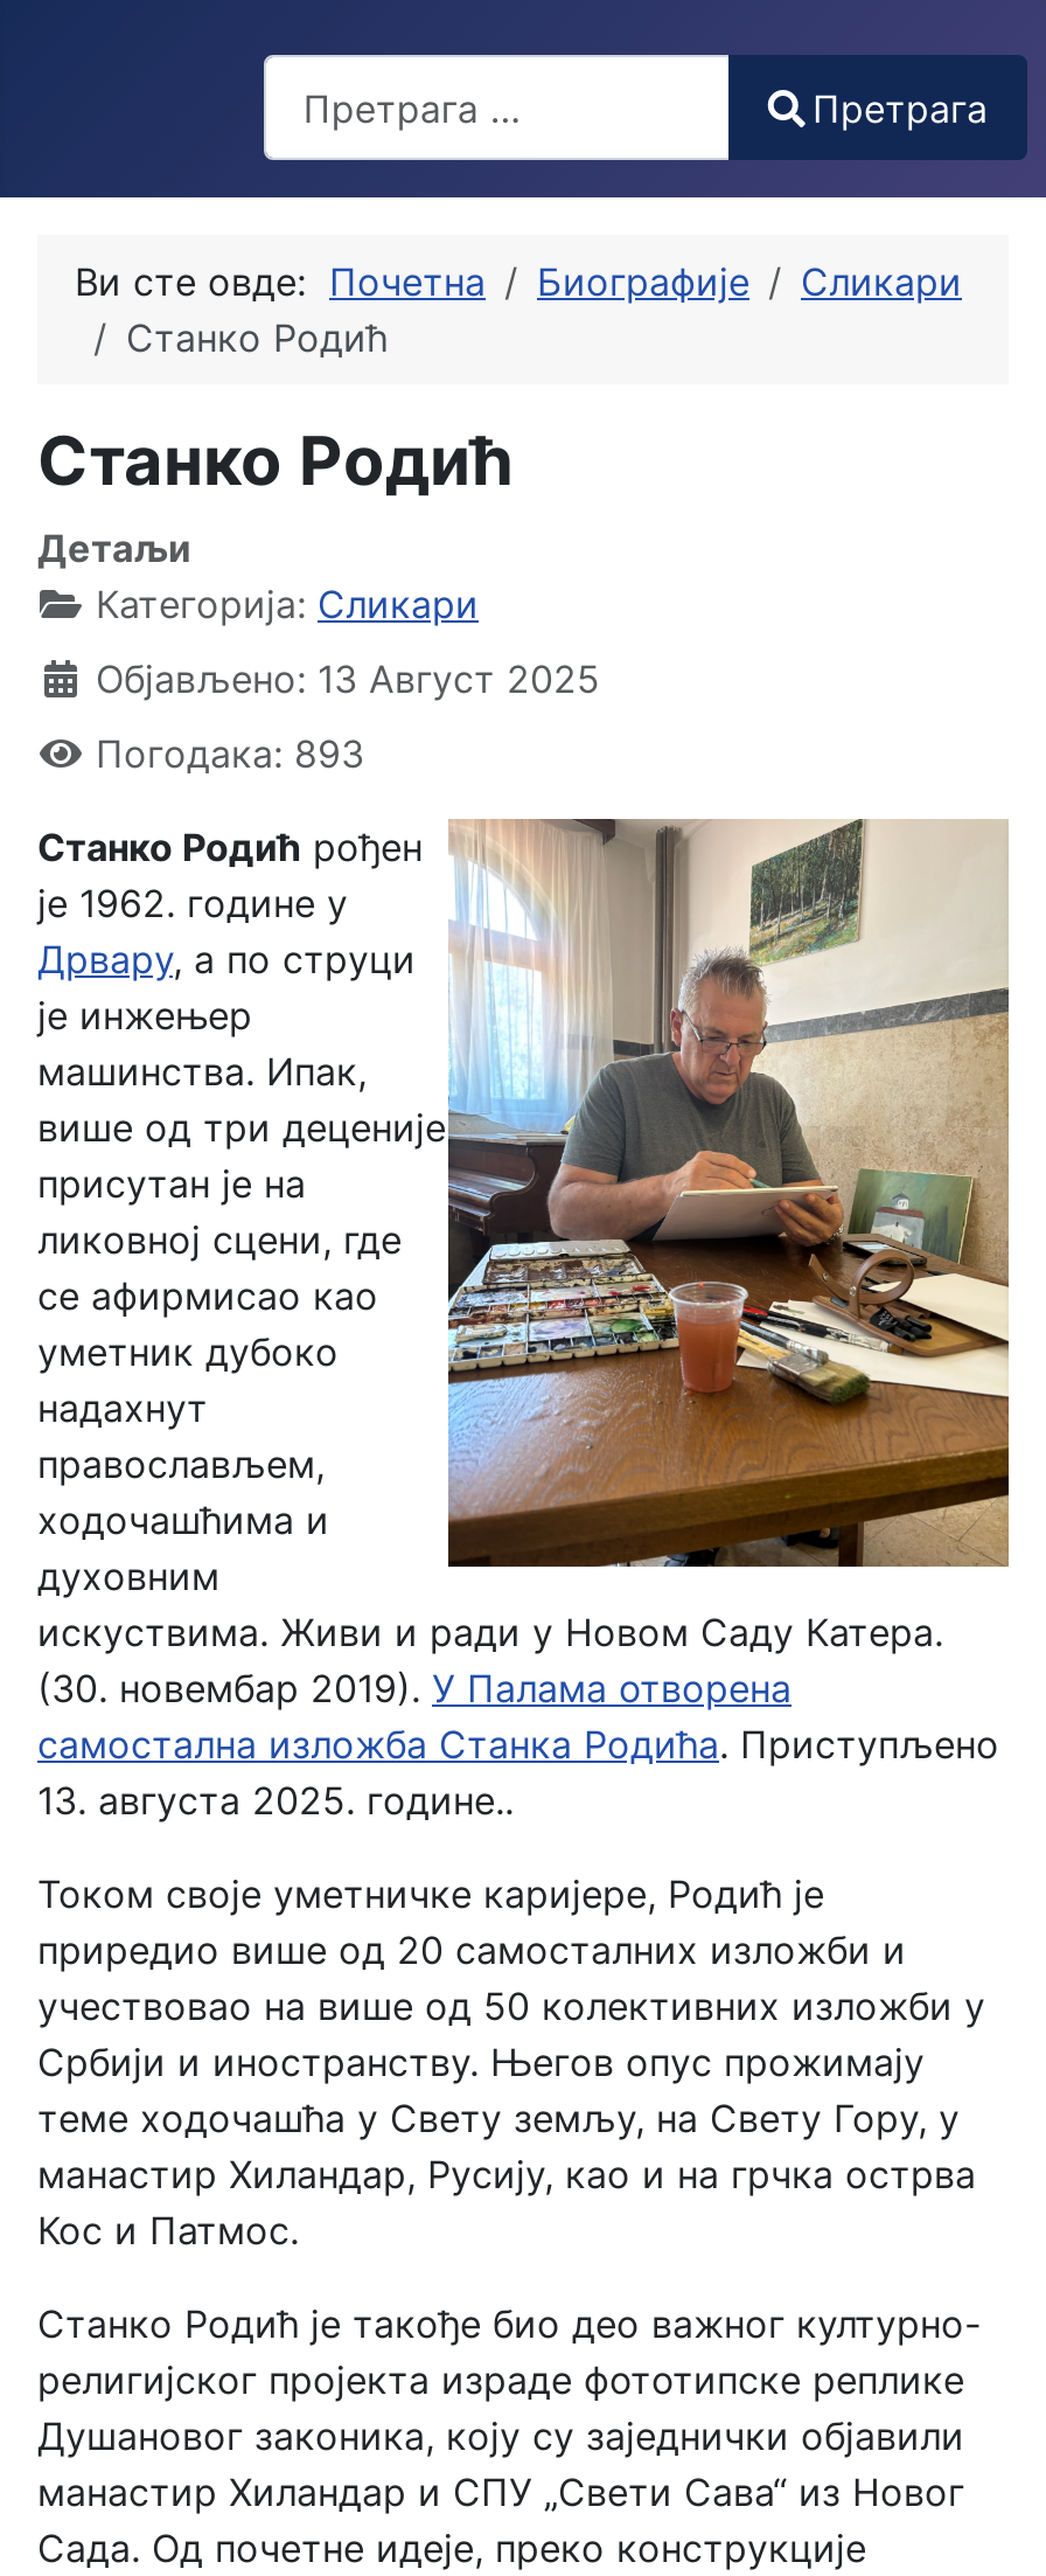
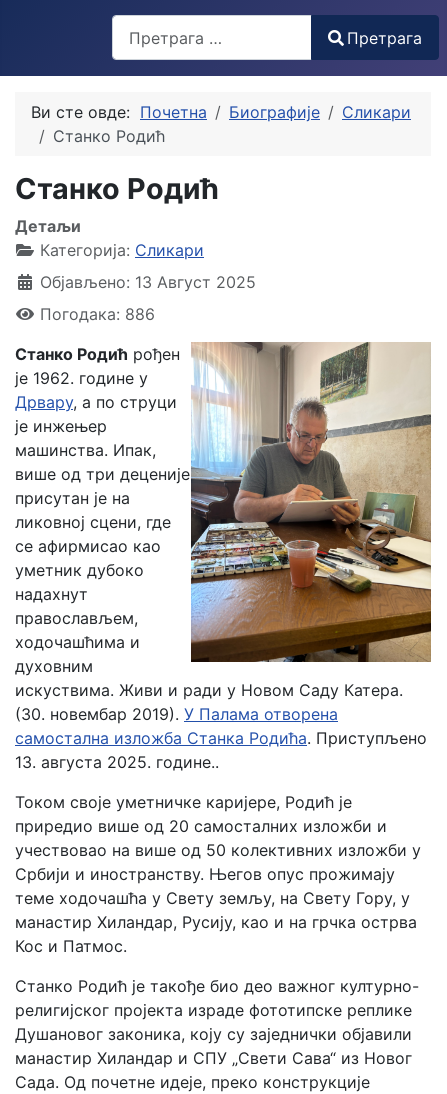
[96,731,364,777] Погодака: 893 -> [40,304,155,324] Погодака: 886

